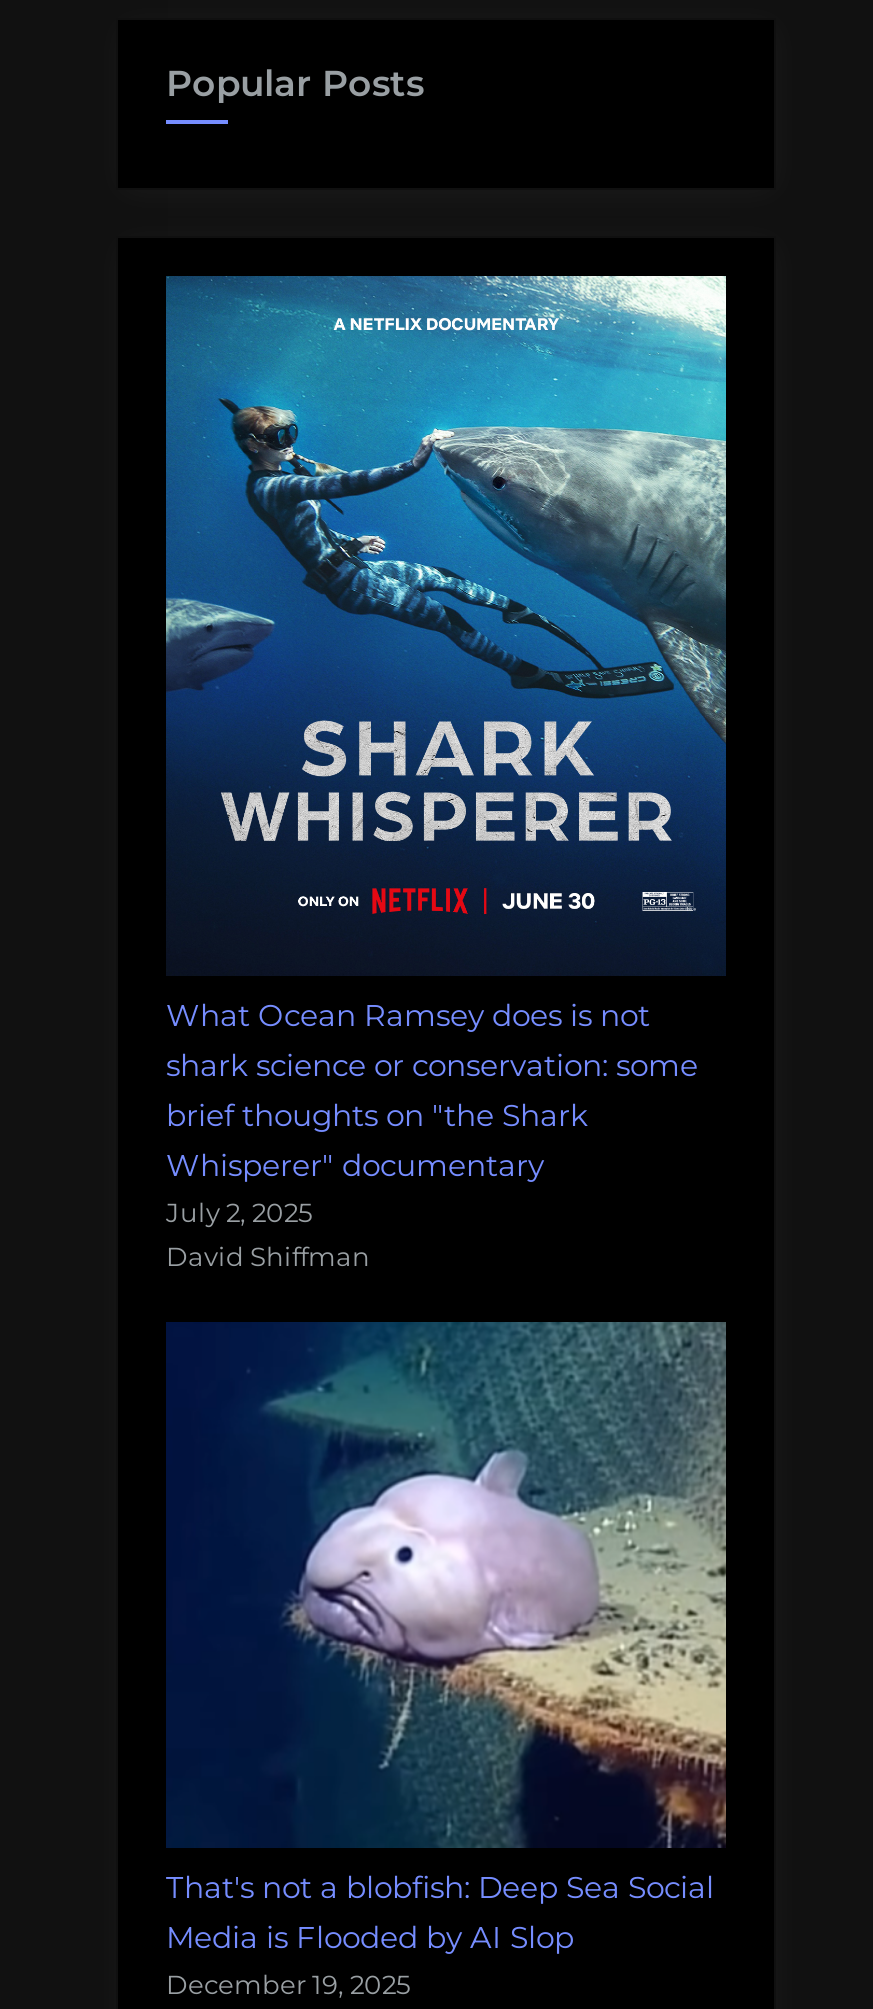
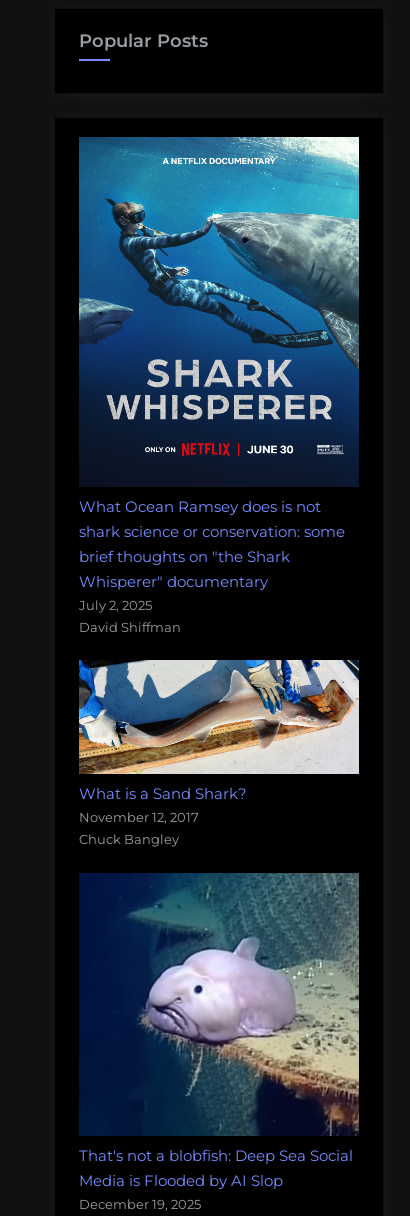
none -> [78,659,360,847] [image] | What is a Sand Shark? | November 12, 2017 | Chuck Bangley

